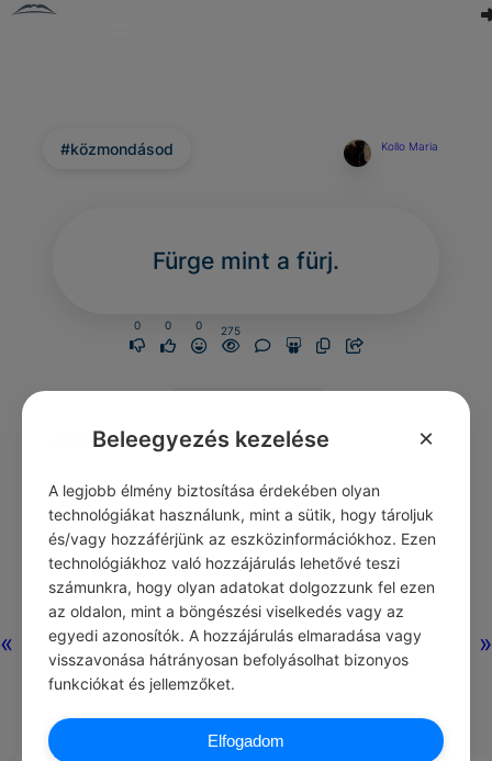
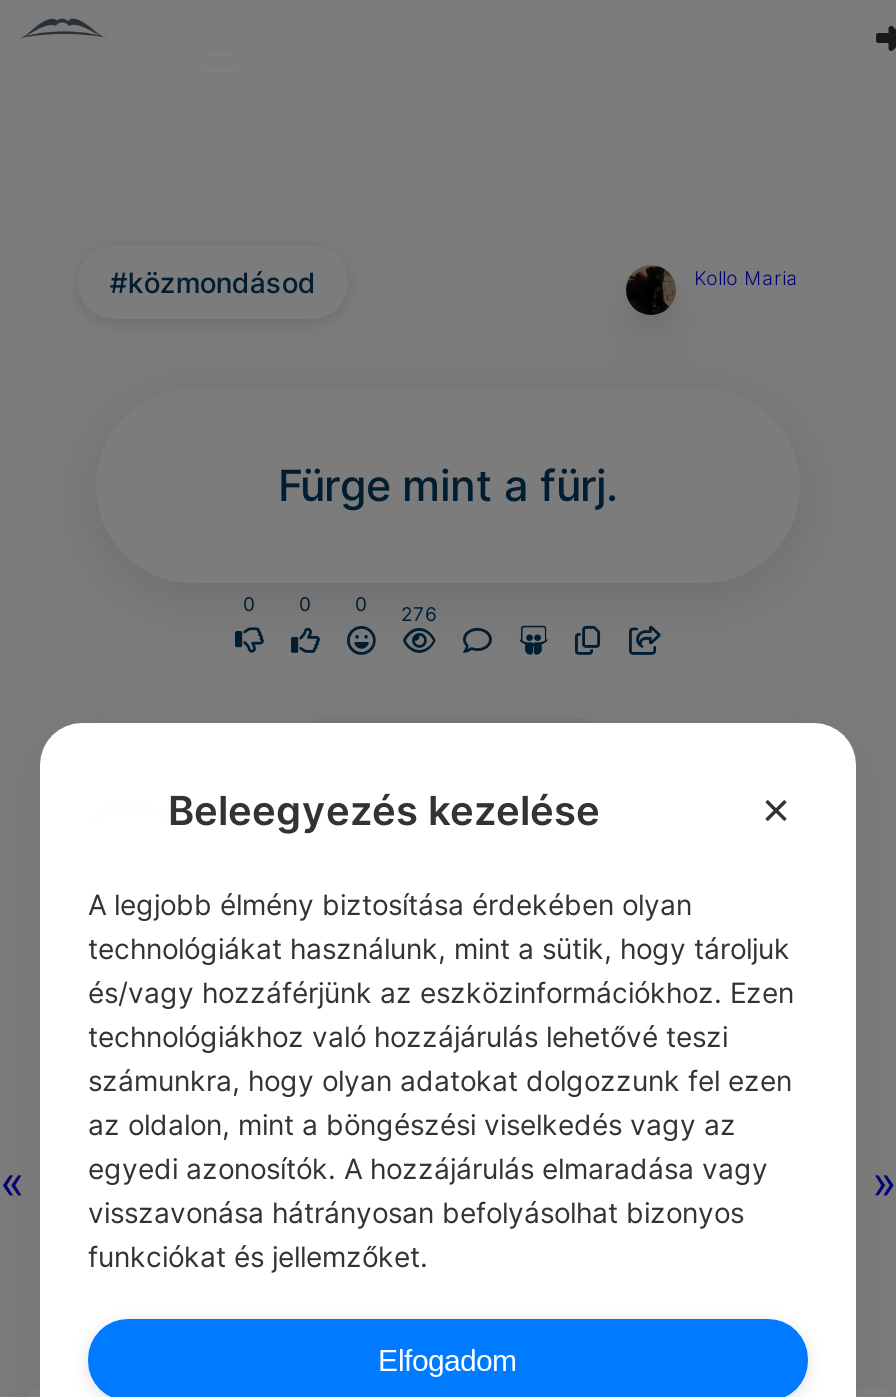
[133,320,240,337] 0 0 0 275 -> [243,593,437,625] 0 0 0 276

